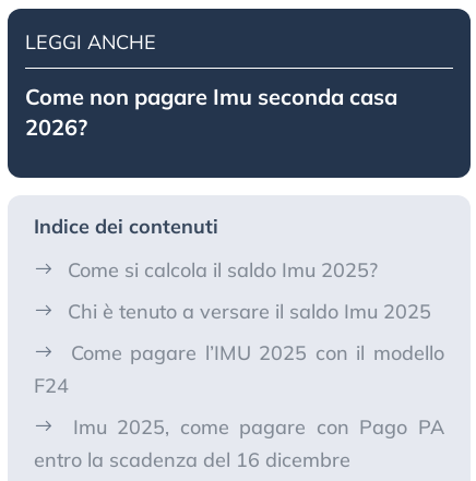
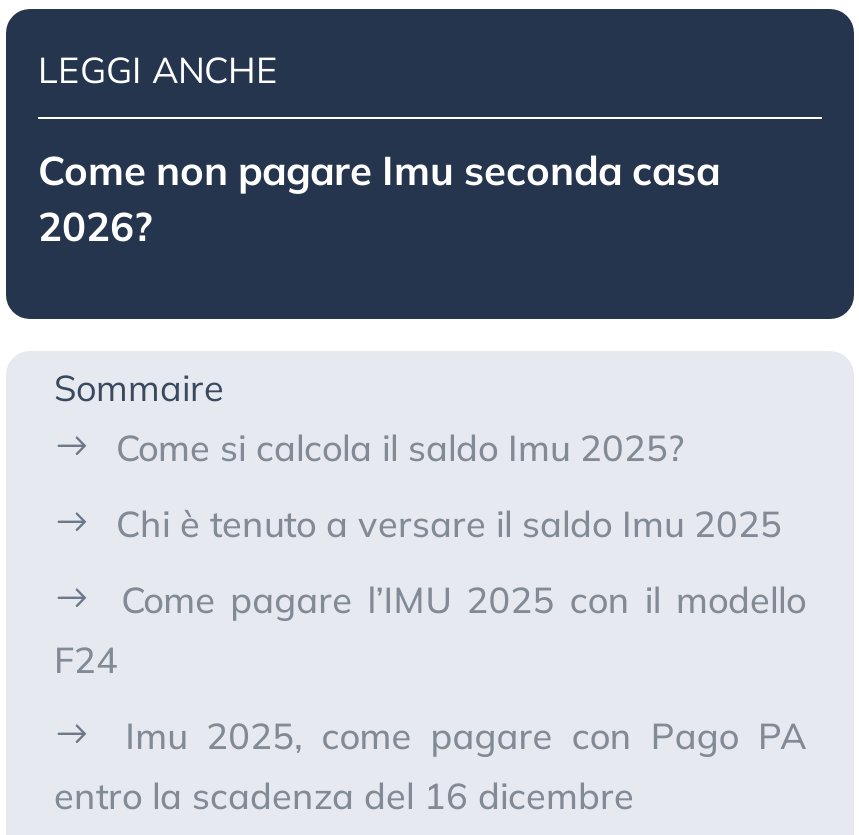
[34,214,218,239] Indice dei contenuti -> [54,365,224,411] Sommaire

